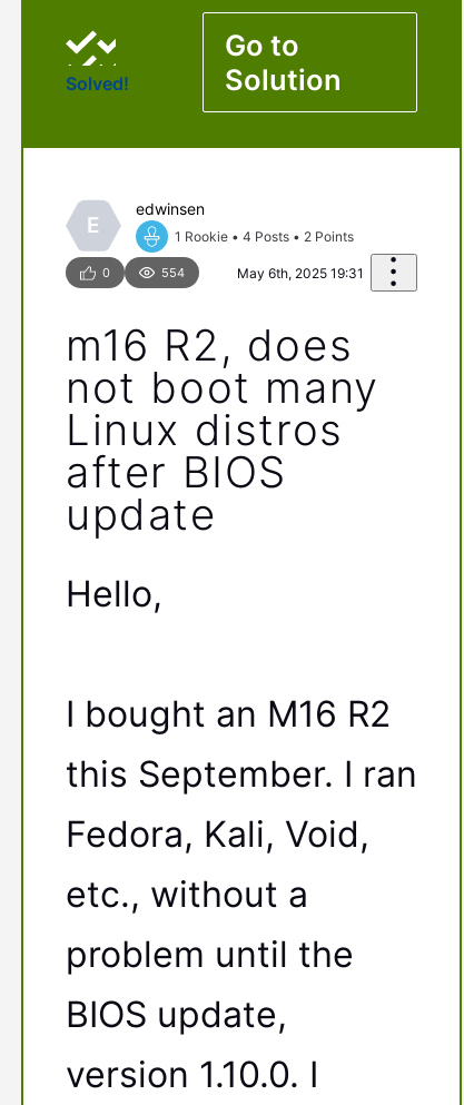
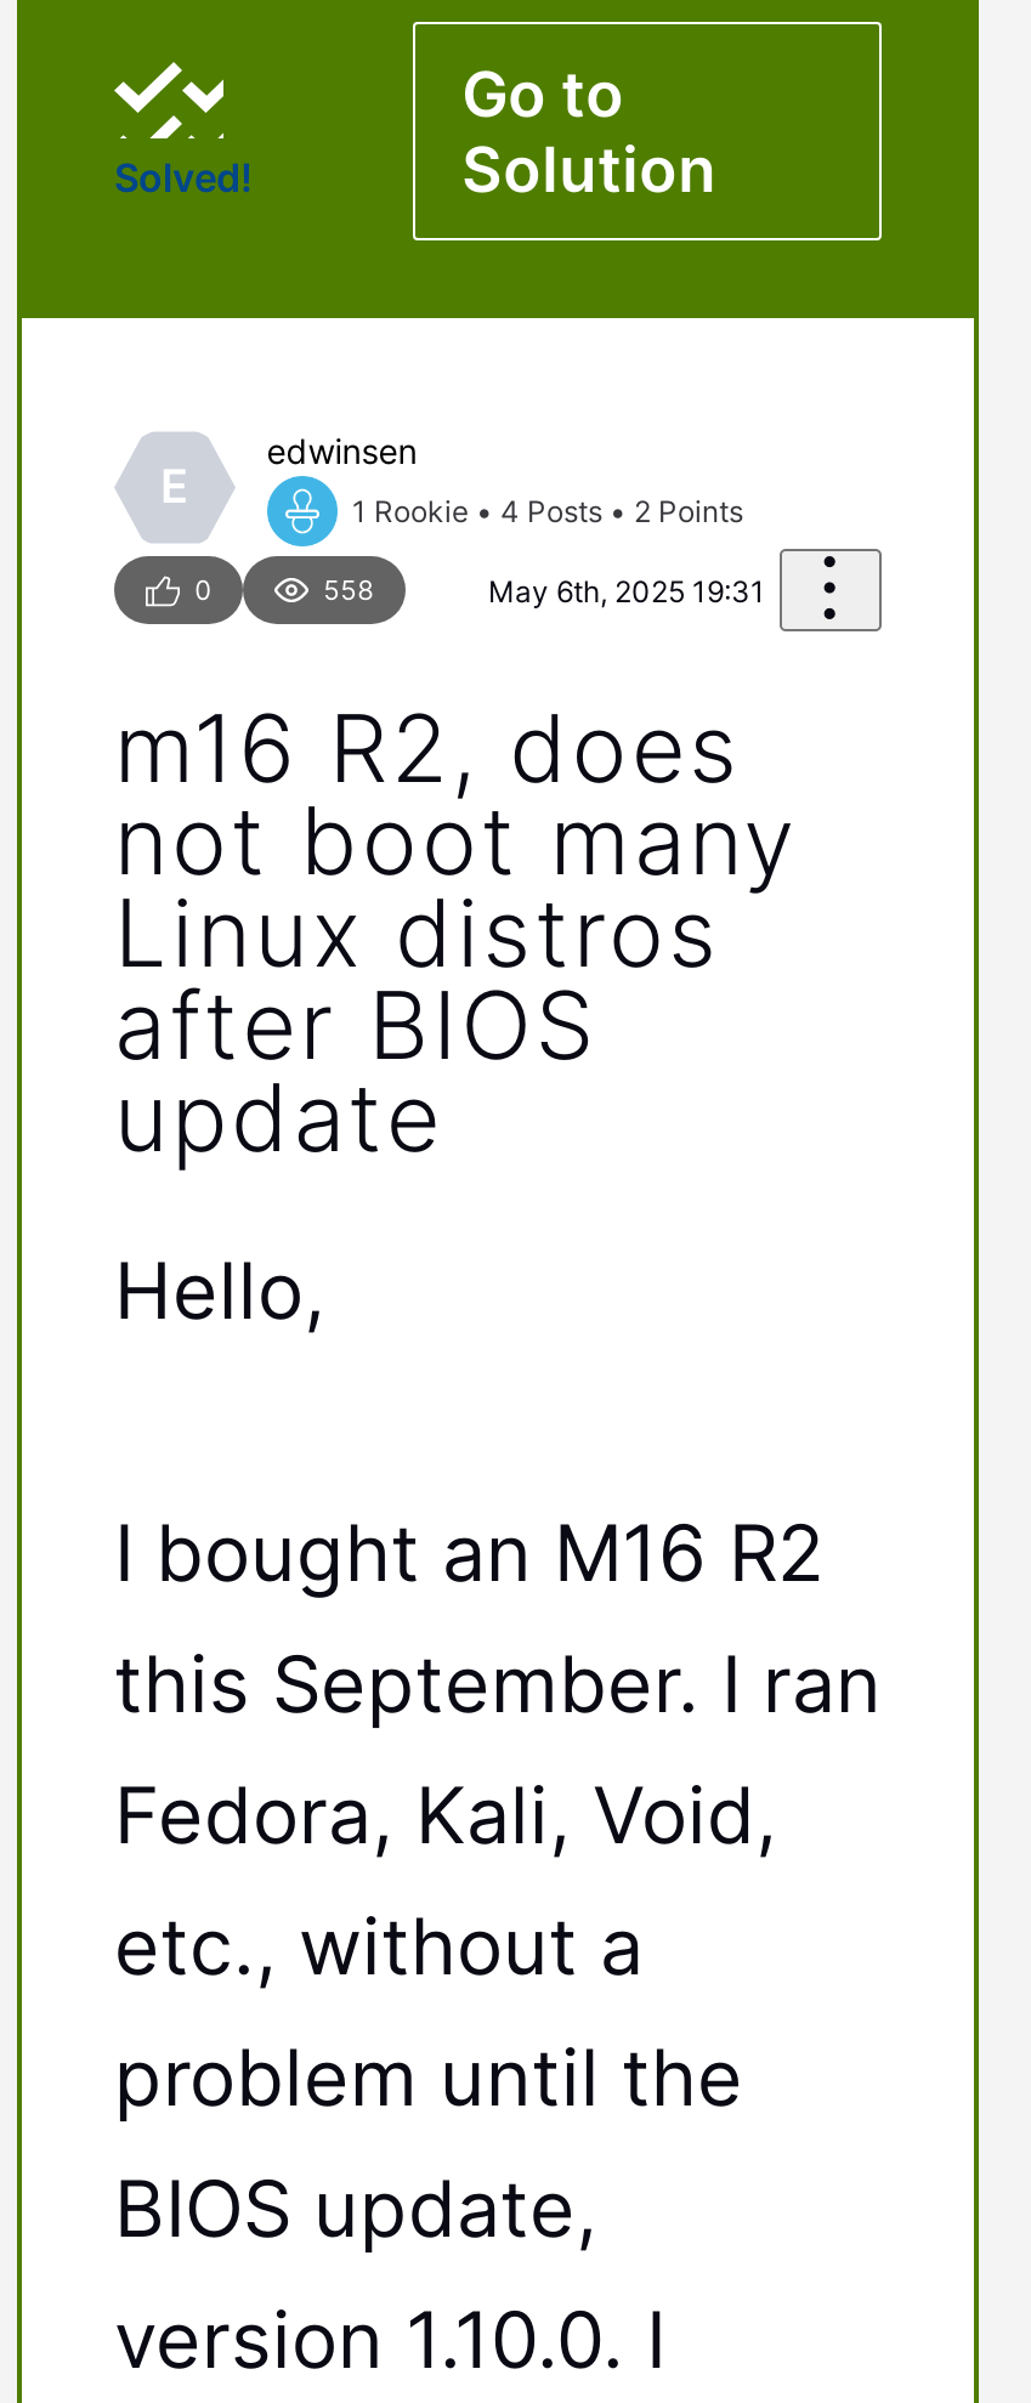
[162,264,185,280] 554 -> [324,572,375,606] 558

